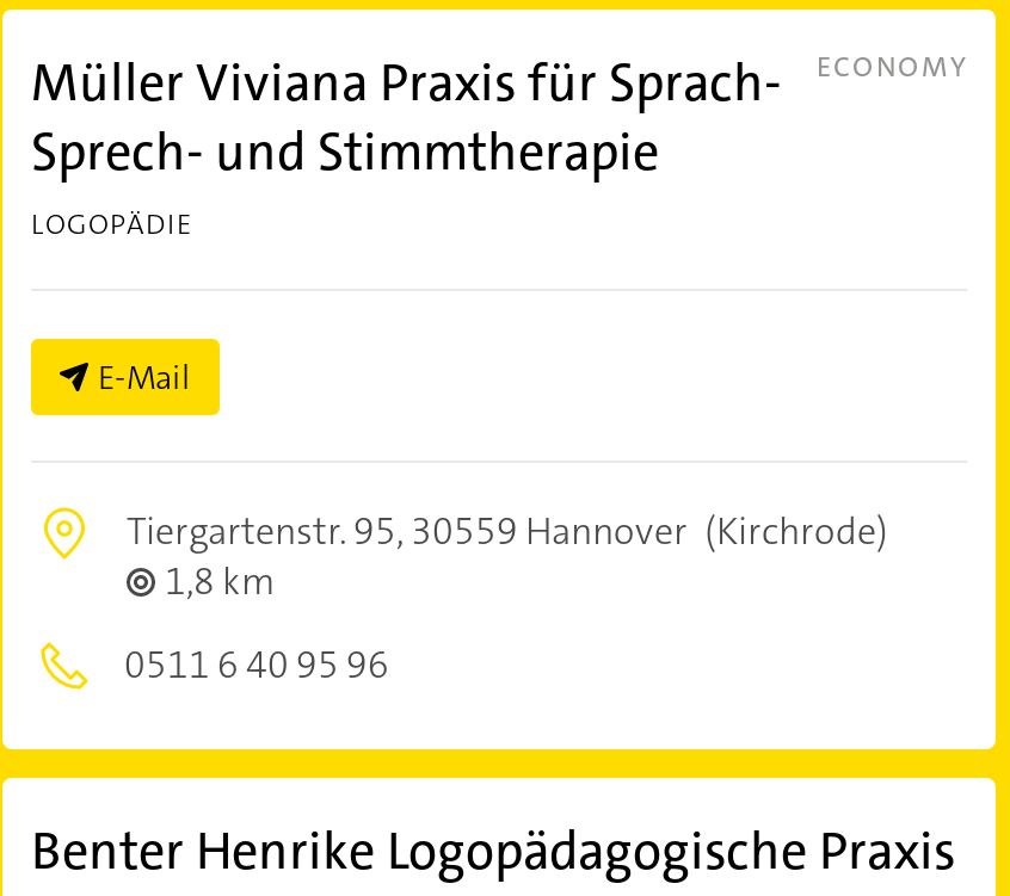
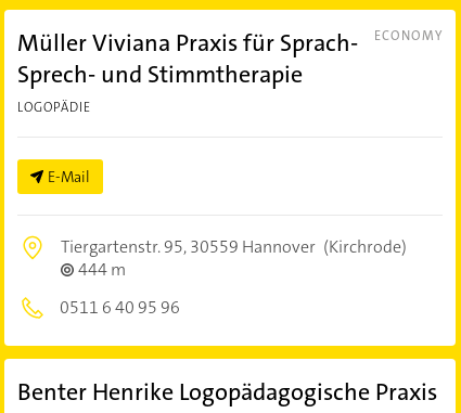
[165,556,275,606] 1,8 km -> [78,258,126,281] 444 m

